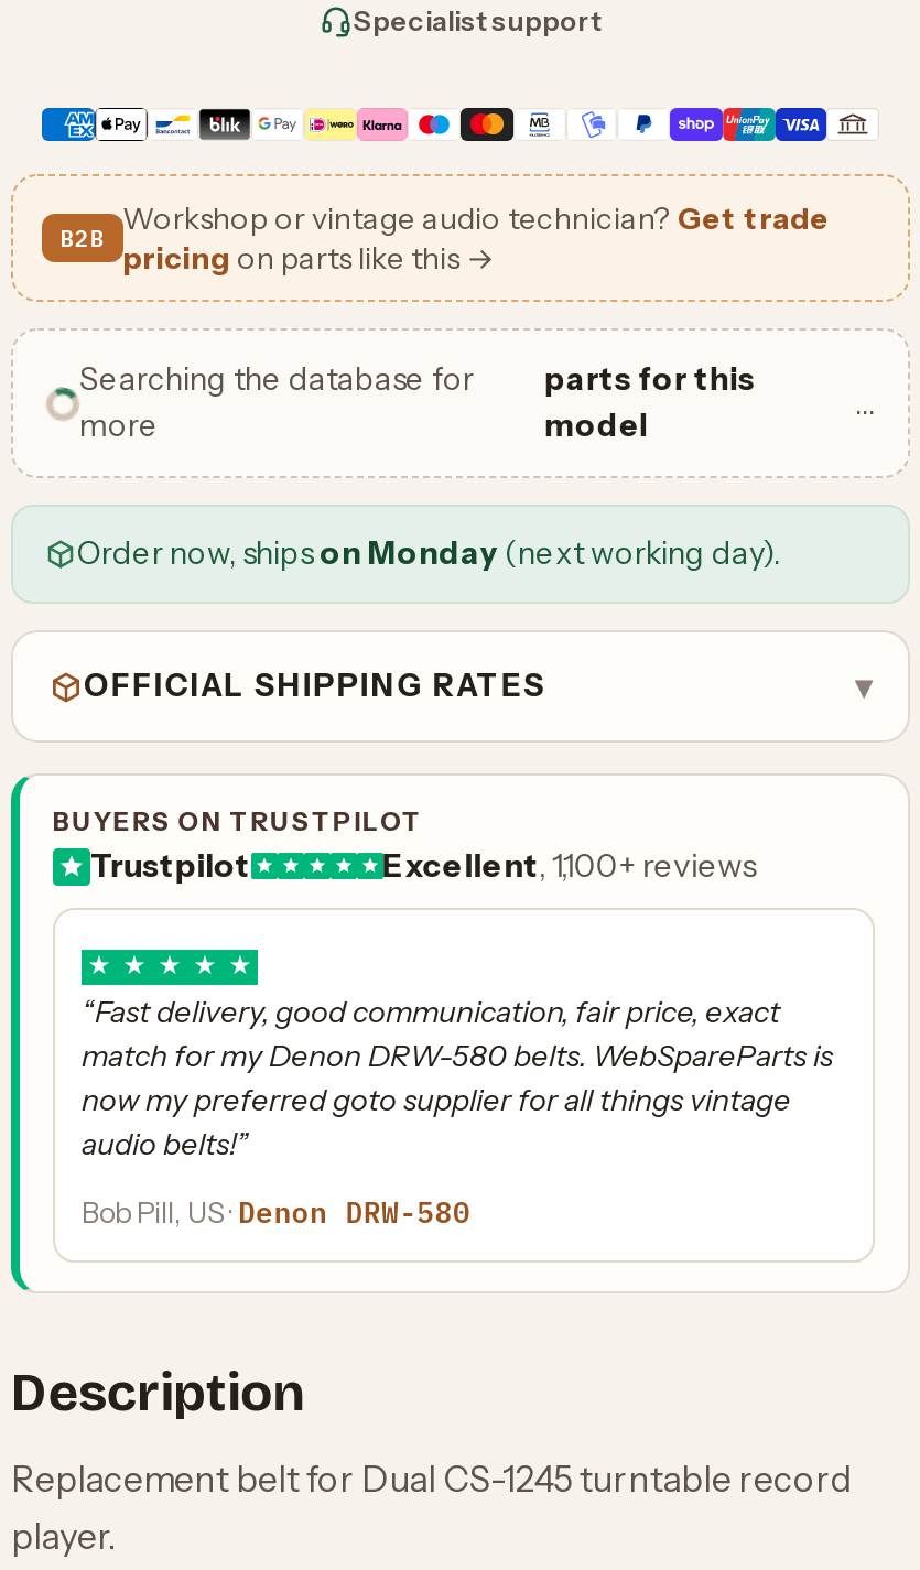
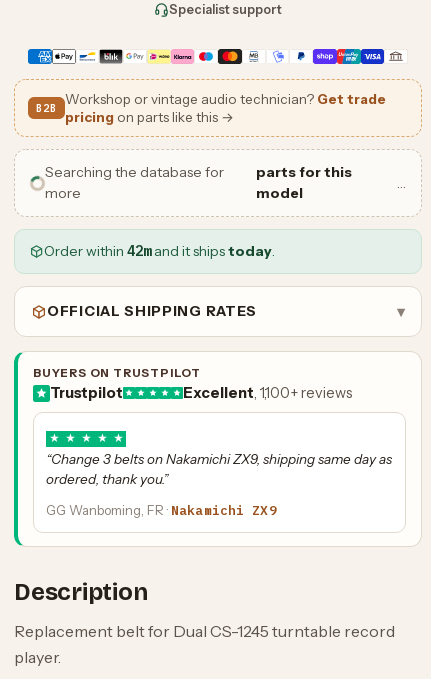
[77,534,780,574] Order now, shipson Monday (next working day). -> [44,242,275,260] Order within 42mand it shipstoday.
[82,994,833,1162] “Fast delivery, good communication, fair price, exact | match for my Denon DRW-580 belts. WebSpareParts is | now my preferred goto supplier for all things vintage | audio belts!” -> [46,451,392,487] “Change 3 belts on Nakamichi ZX9, shipping same day as | ordered, thank you.”
[82,1195,471,1232] Bob Pill, US · Denon DRW-580 -> [46,502,277,519] GG Wanboming, FR · Nakamichi ZX9

